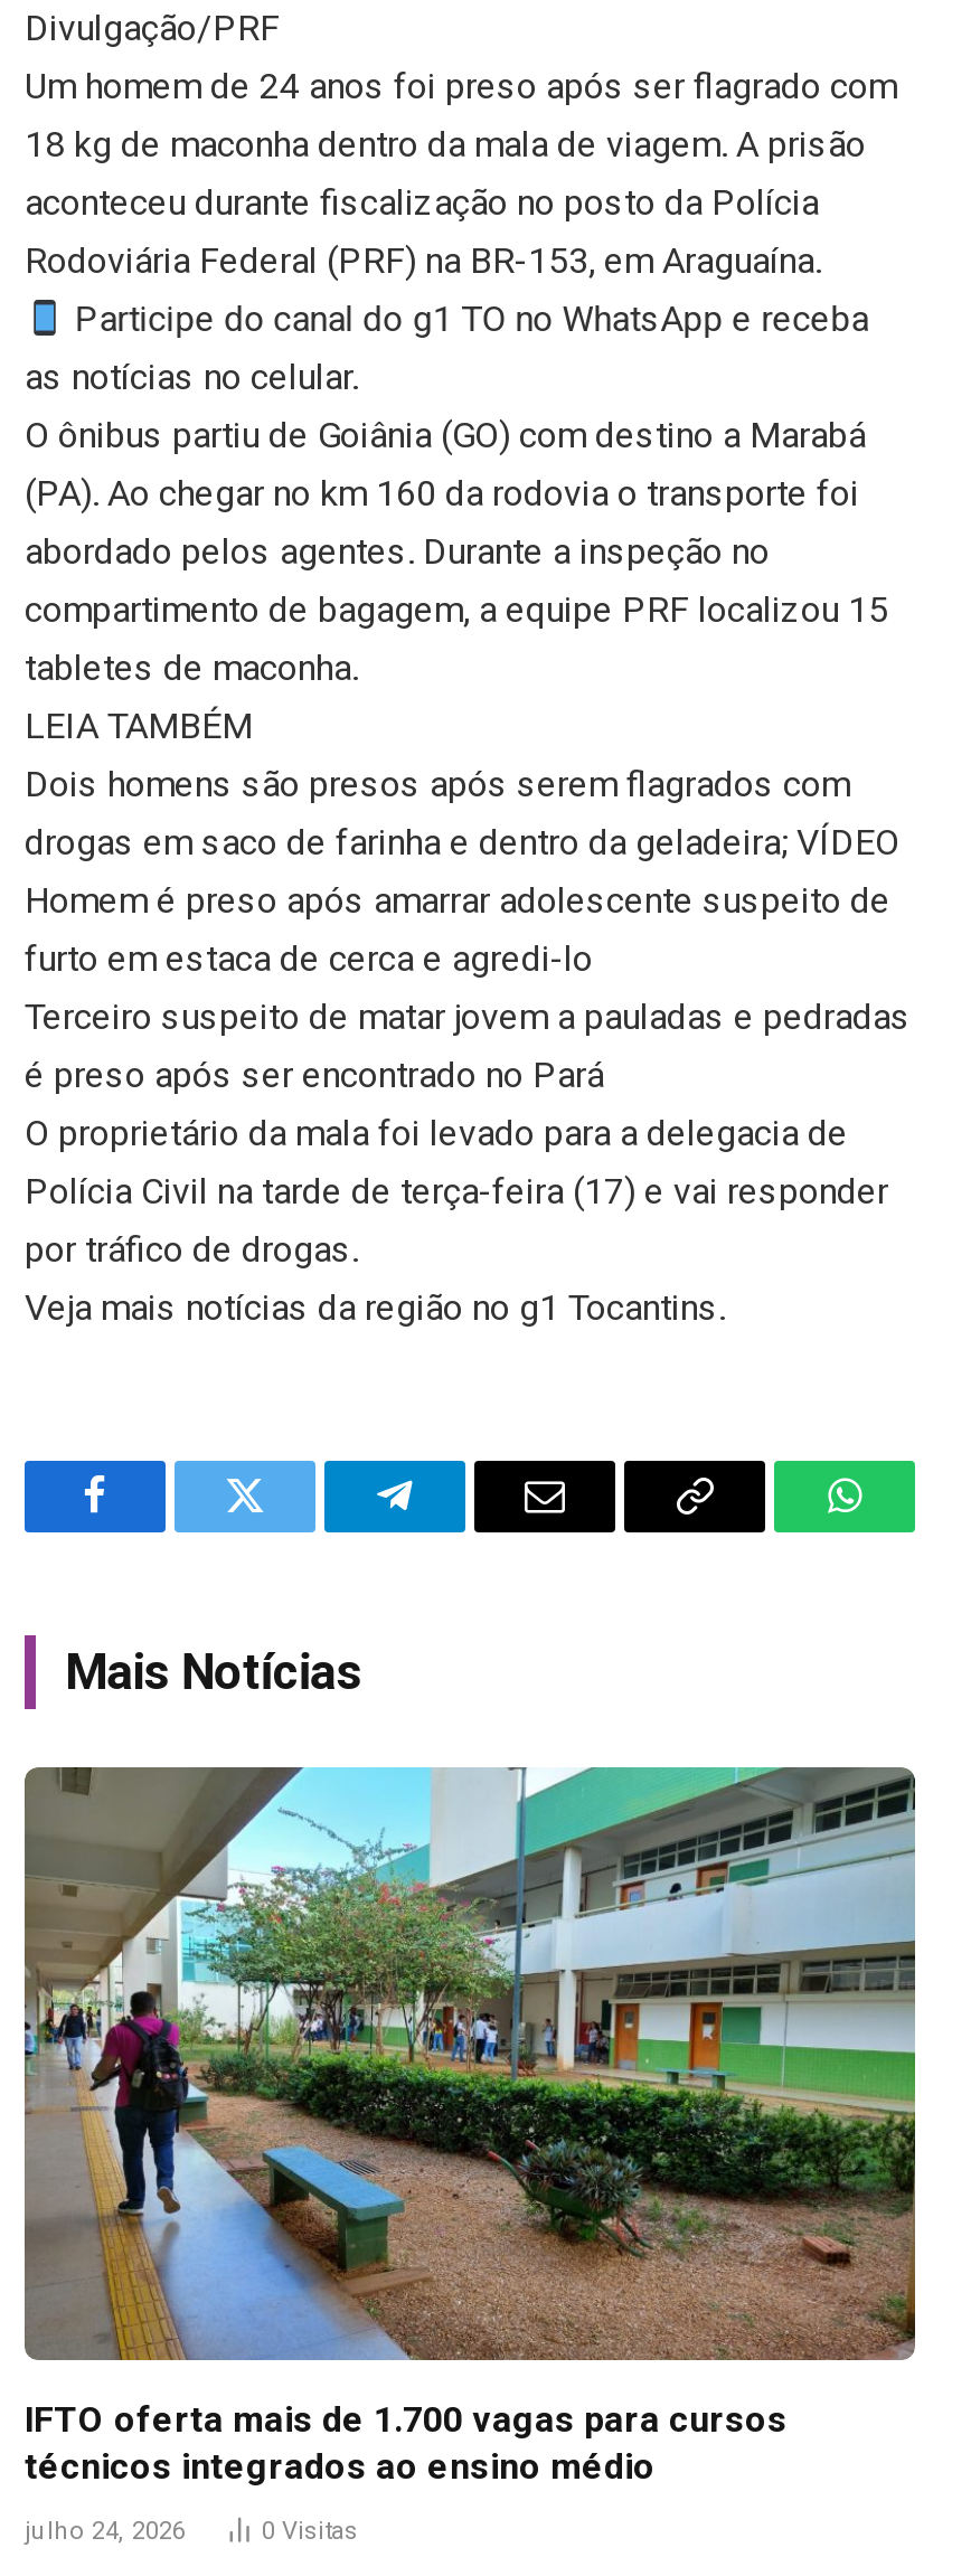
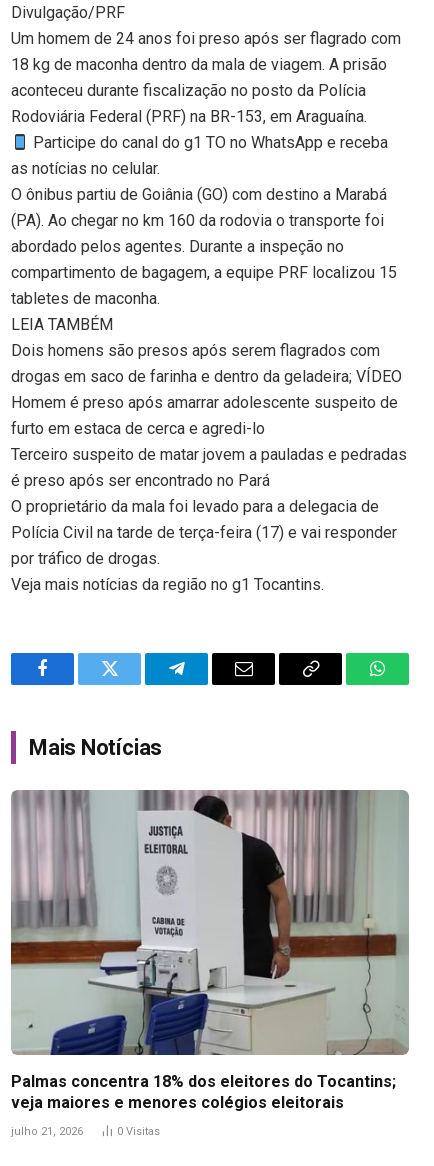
[25,1765,915,2489] [image] | IFTO oferta mais de 1.700 vagas para cursos | técnicos integrados ao ensino médio -> [10,789,409,1112] [image] | Palmas concentra 18% dos eleitores do Tocantins; | veja maiores e menores colégios eleitorais
[25,2518,186,2547] julho 24, 2026 -> [11,1125,83,1138] julho 21, 2026

